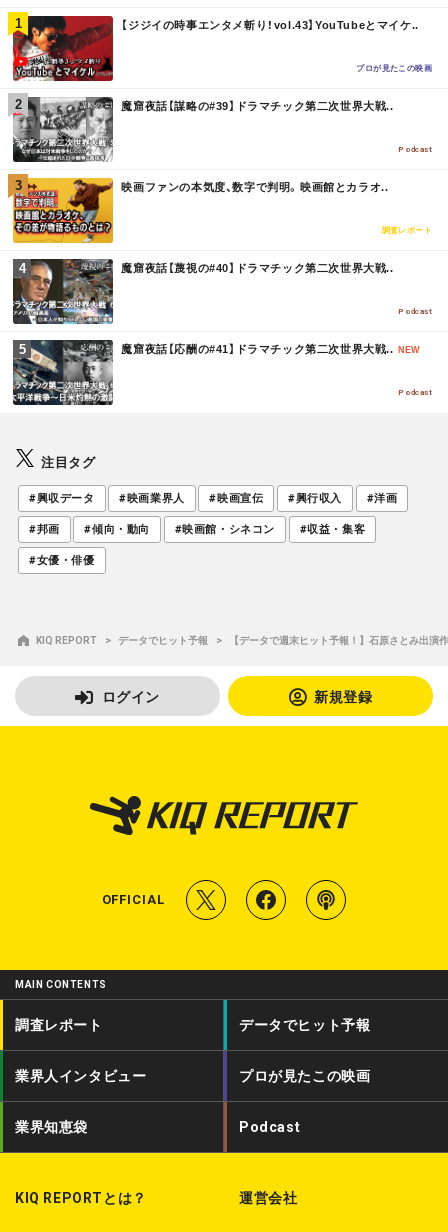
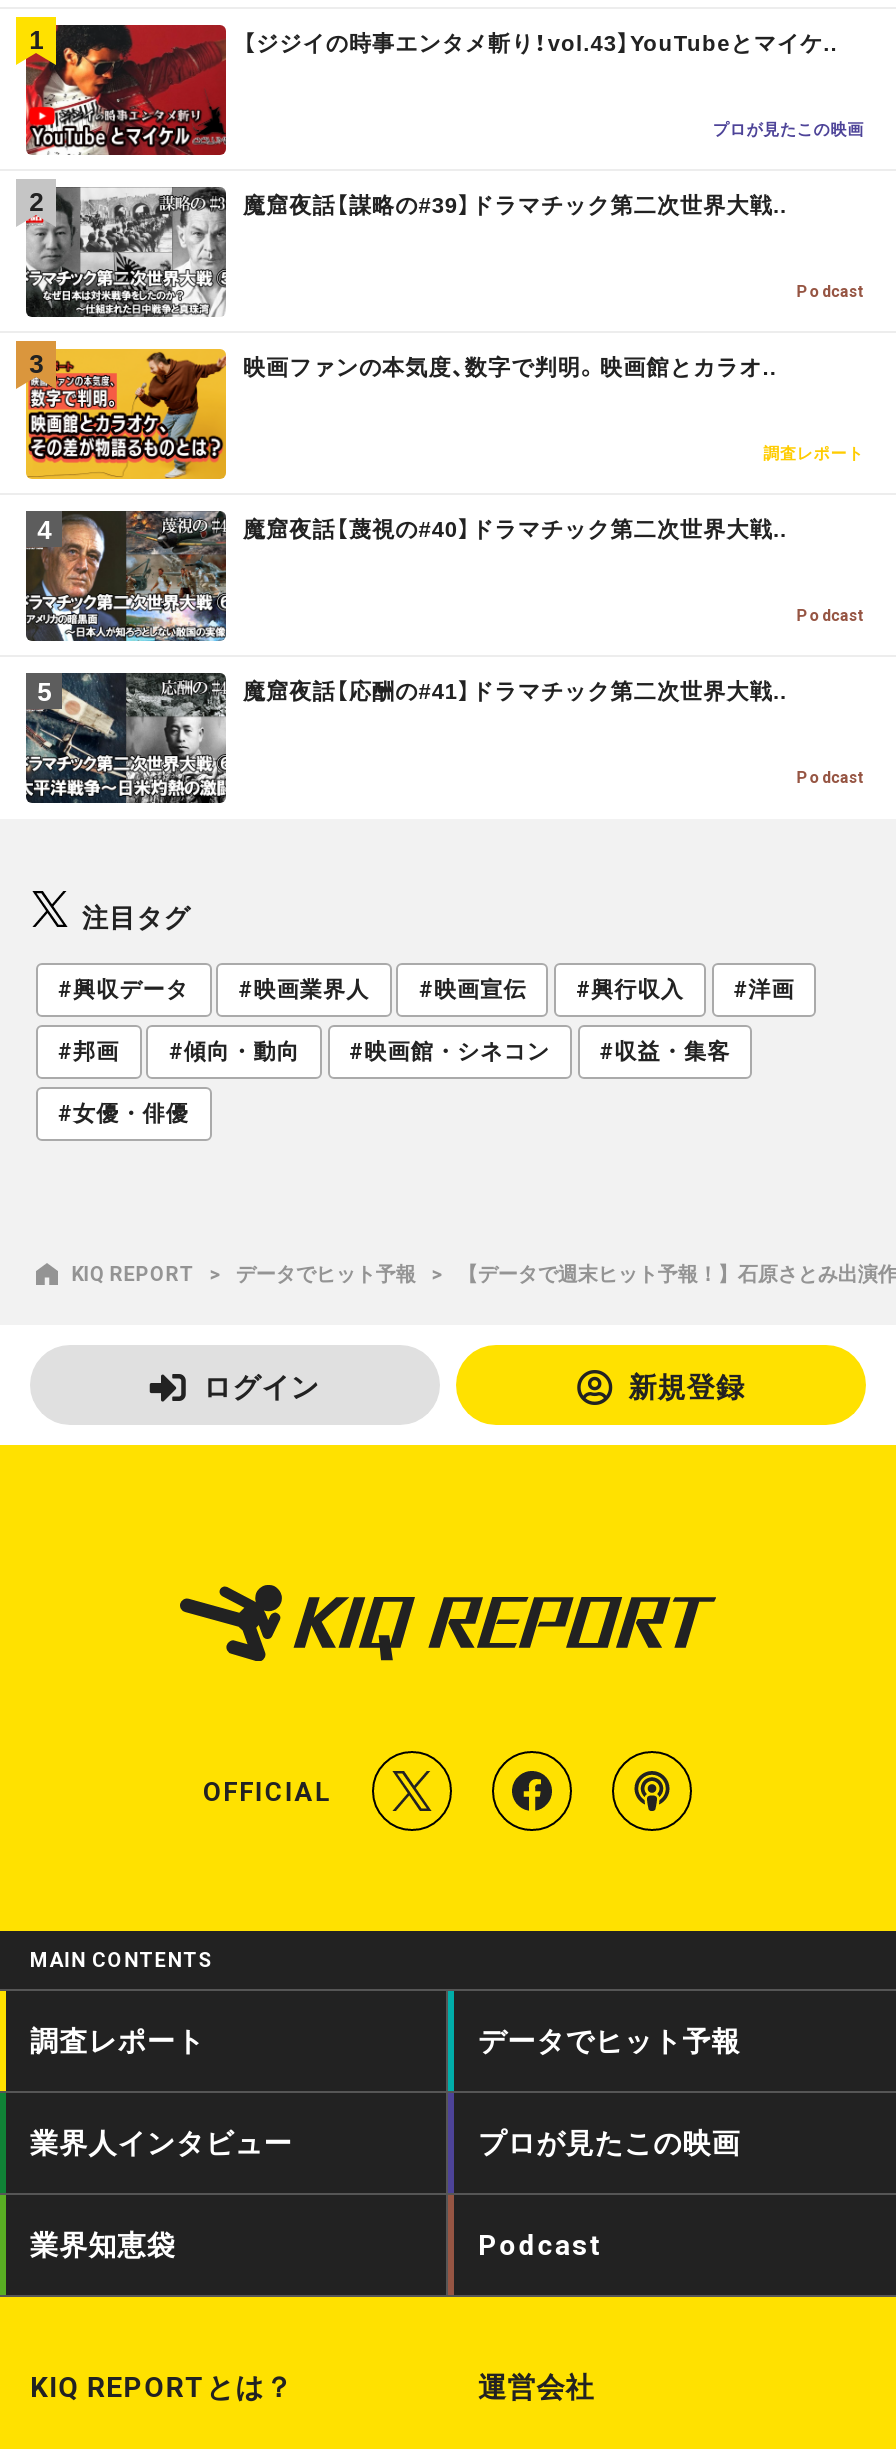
[121,340,420,357] 魔窟夜話【応酬の#41】ドラマチック第二次世界大戦.. NEW -> [243,672,787,706] 魔窟夜話【応酬の#41】ドラマチック第二次世界大戦..

